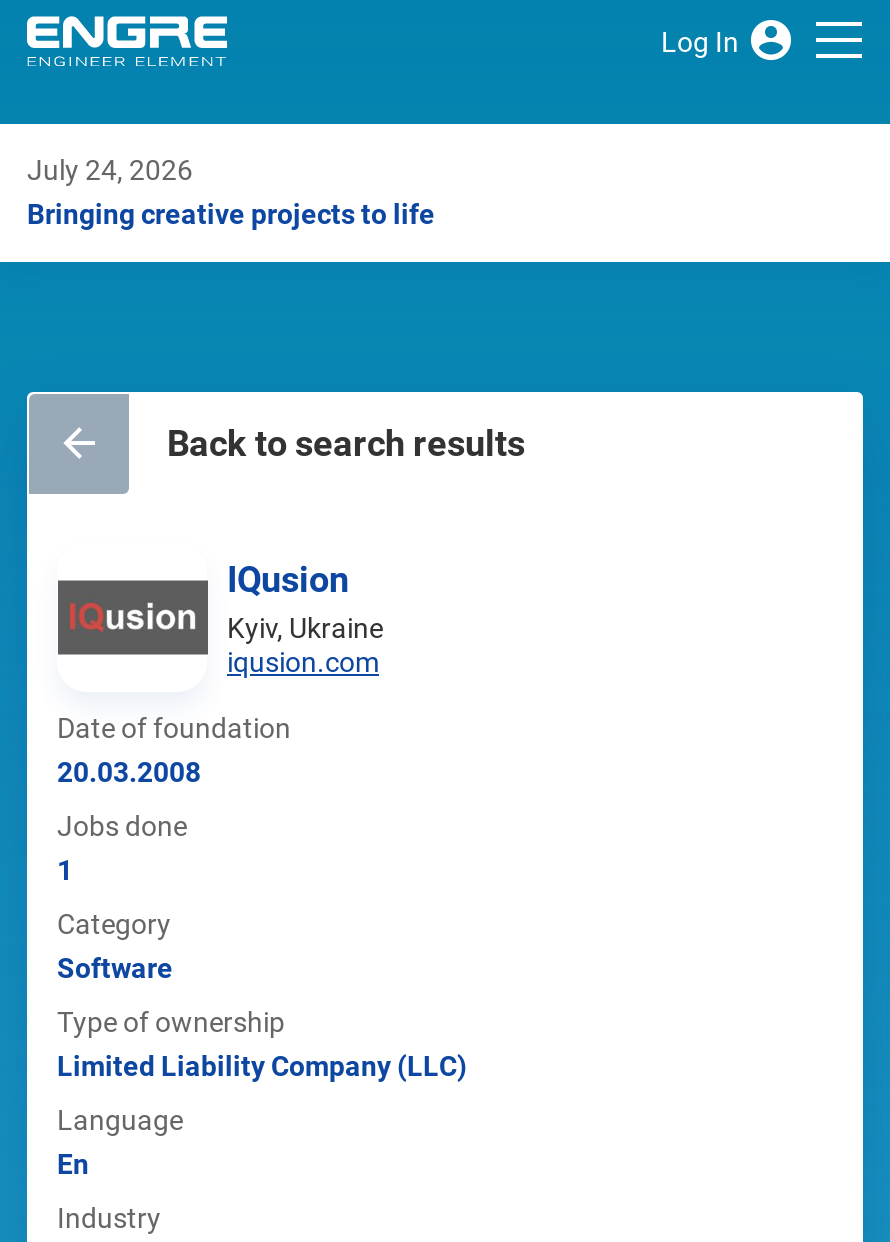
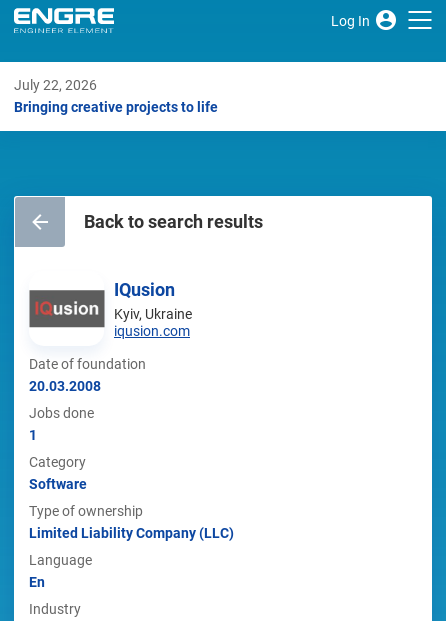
[27,154,193,186] July 24, 2026 -> [14,77,97,93] July 22, 2026

